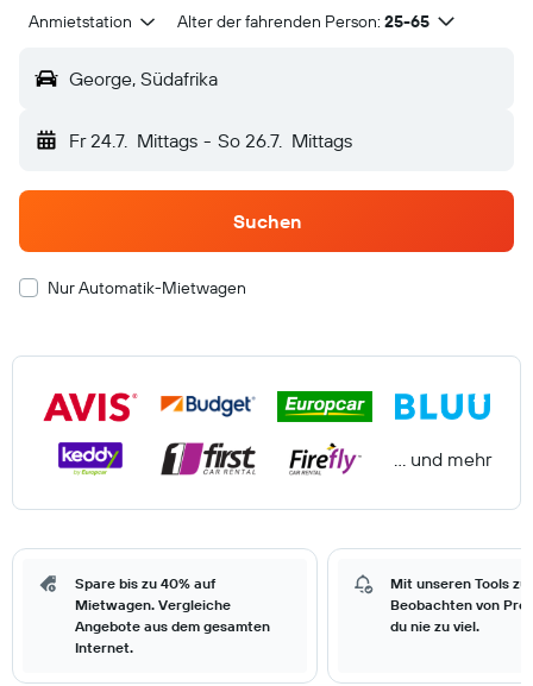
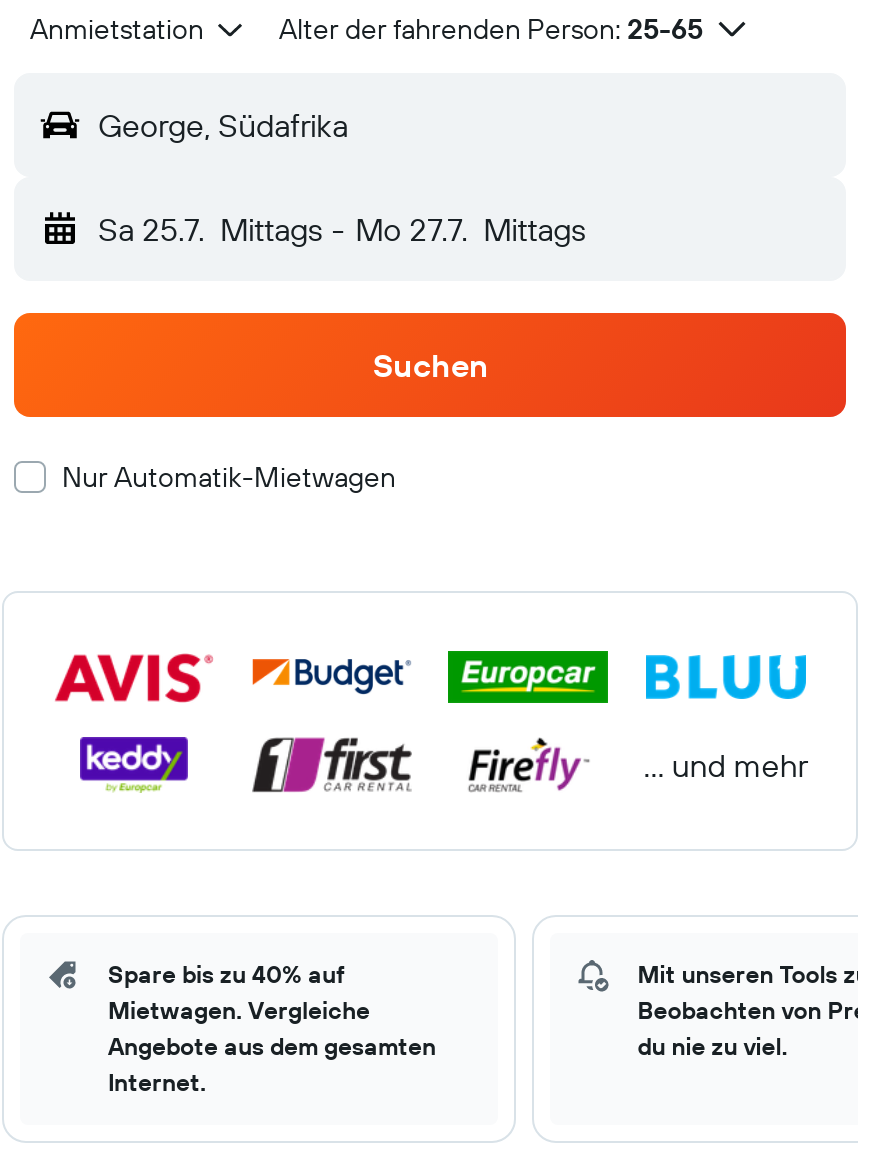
[69,128,352,152] Fr 24.7. Mittags - So 26.7. Mittags -> [98,209,585,249] Sa 25.7. Mittags - Mo 27.7. Mittags

